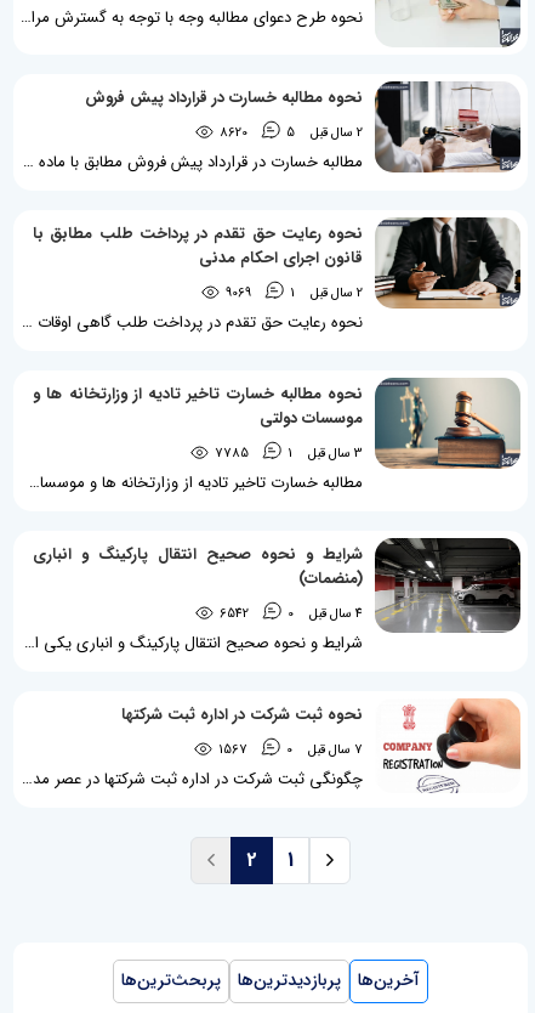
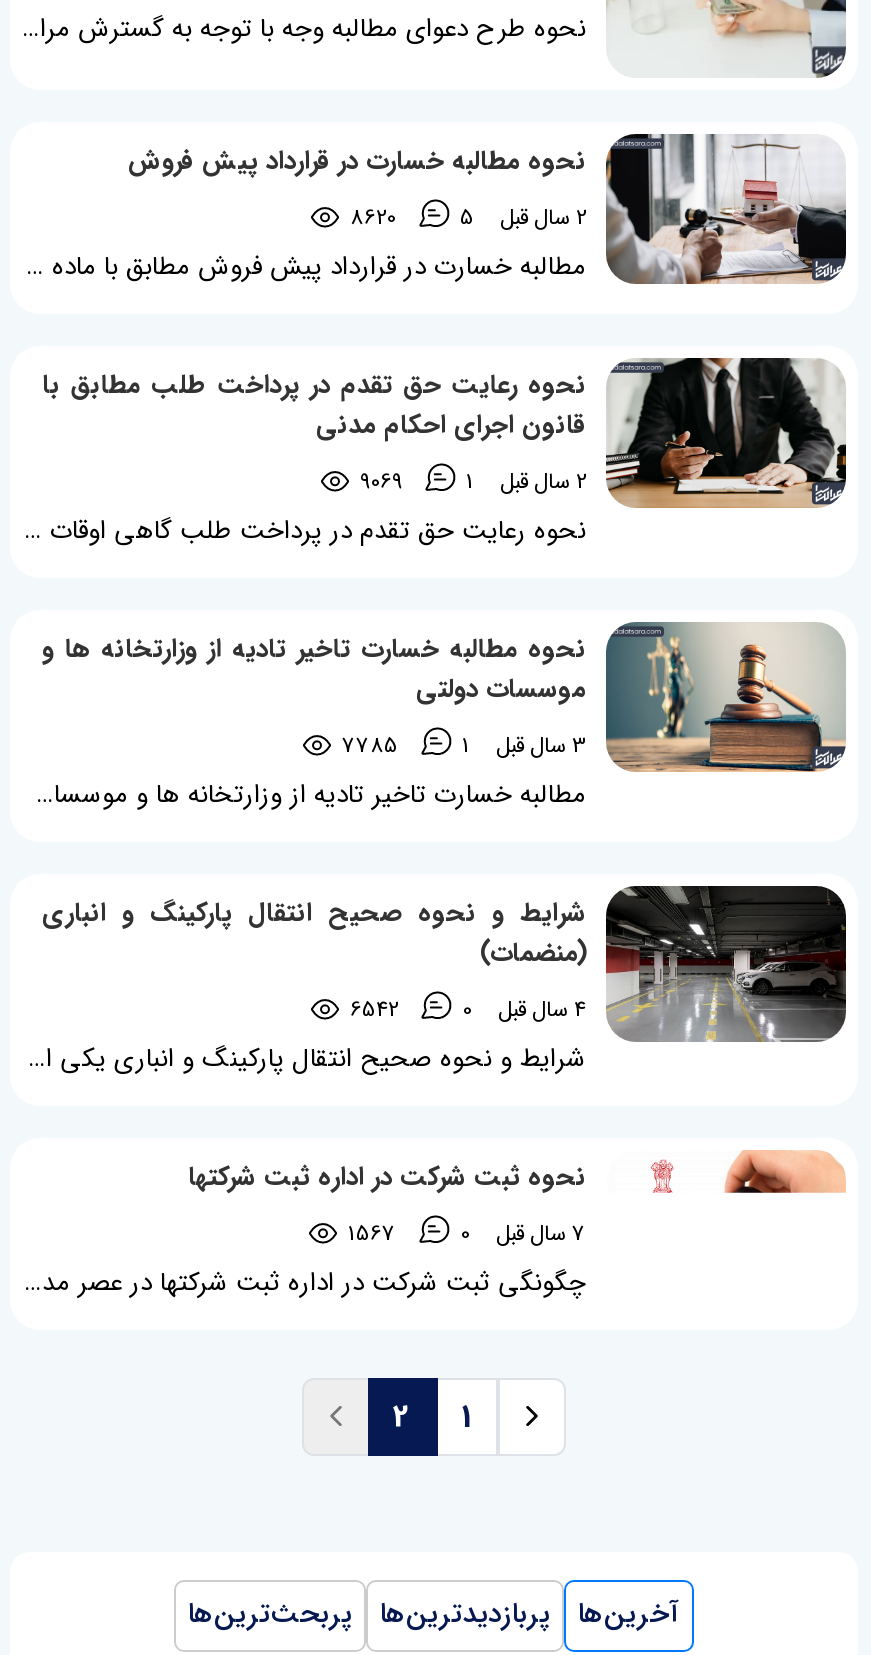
[382,723,522,793] [image] -> none

